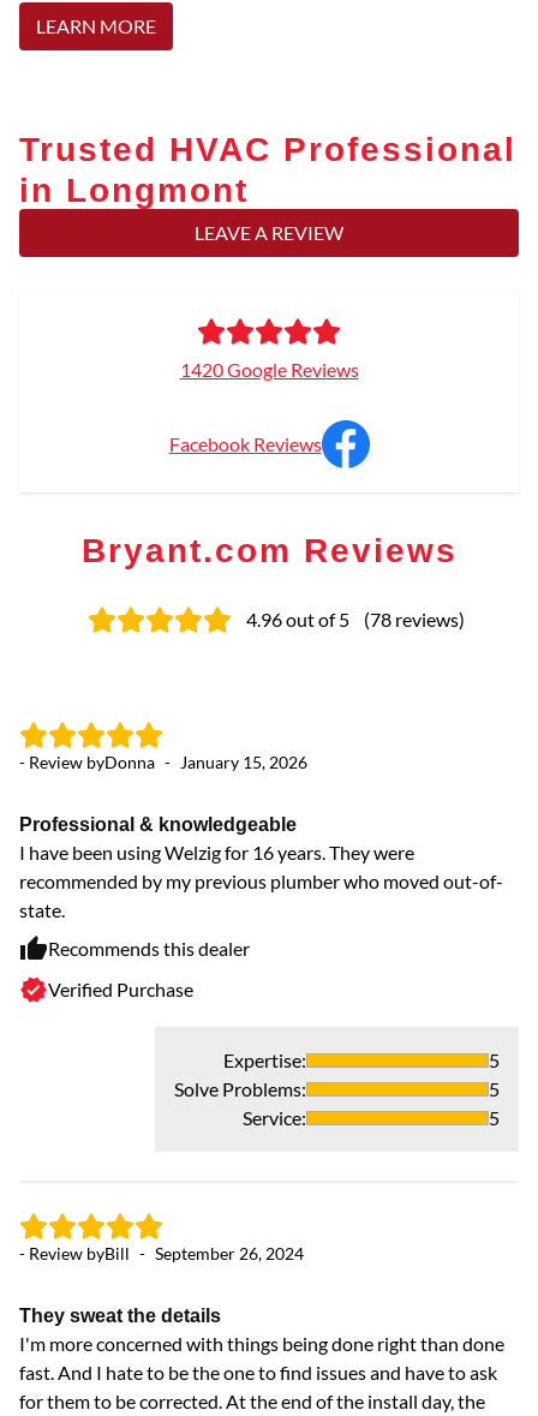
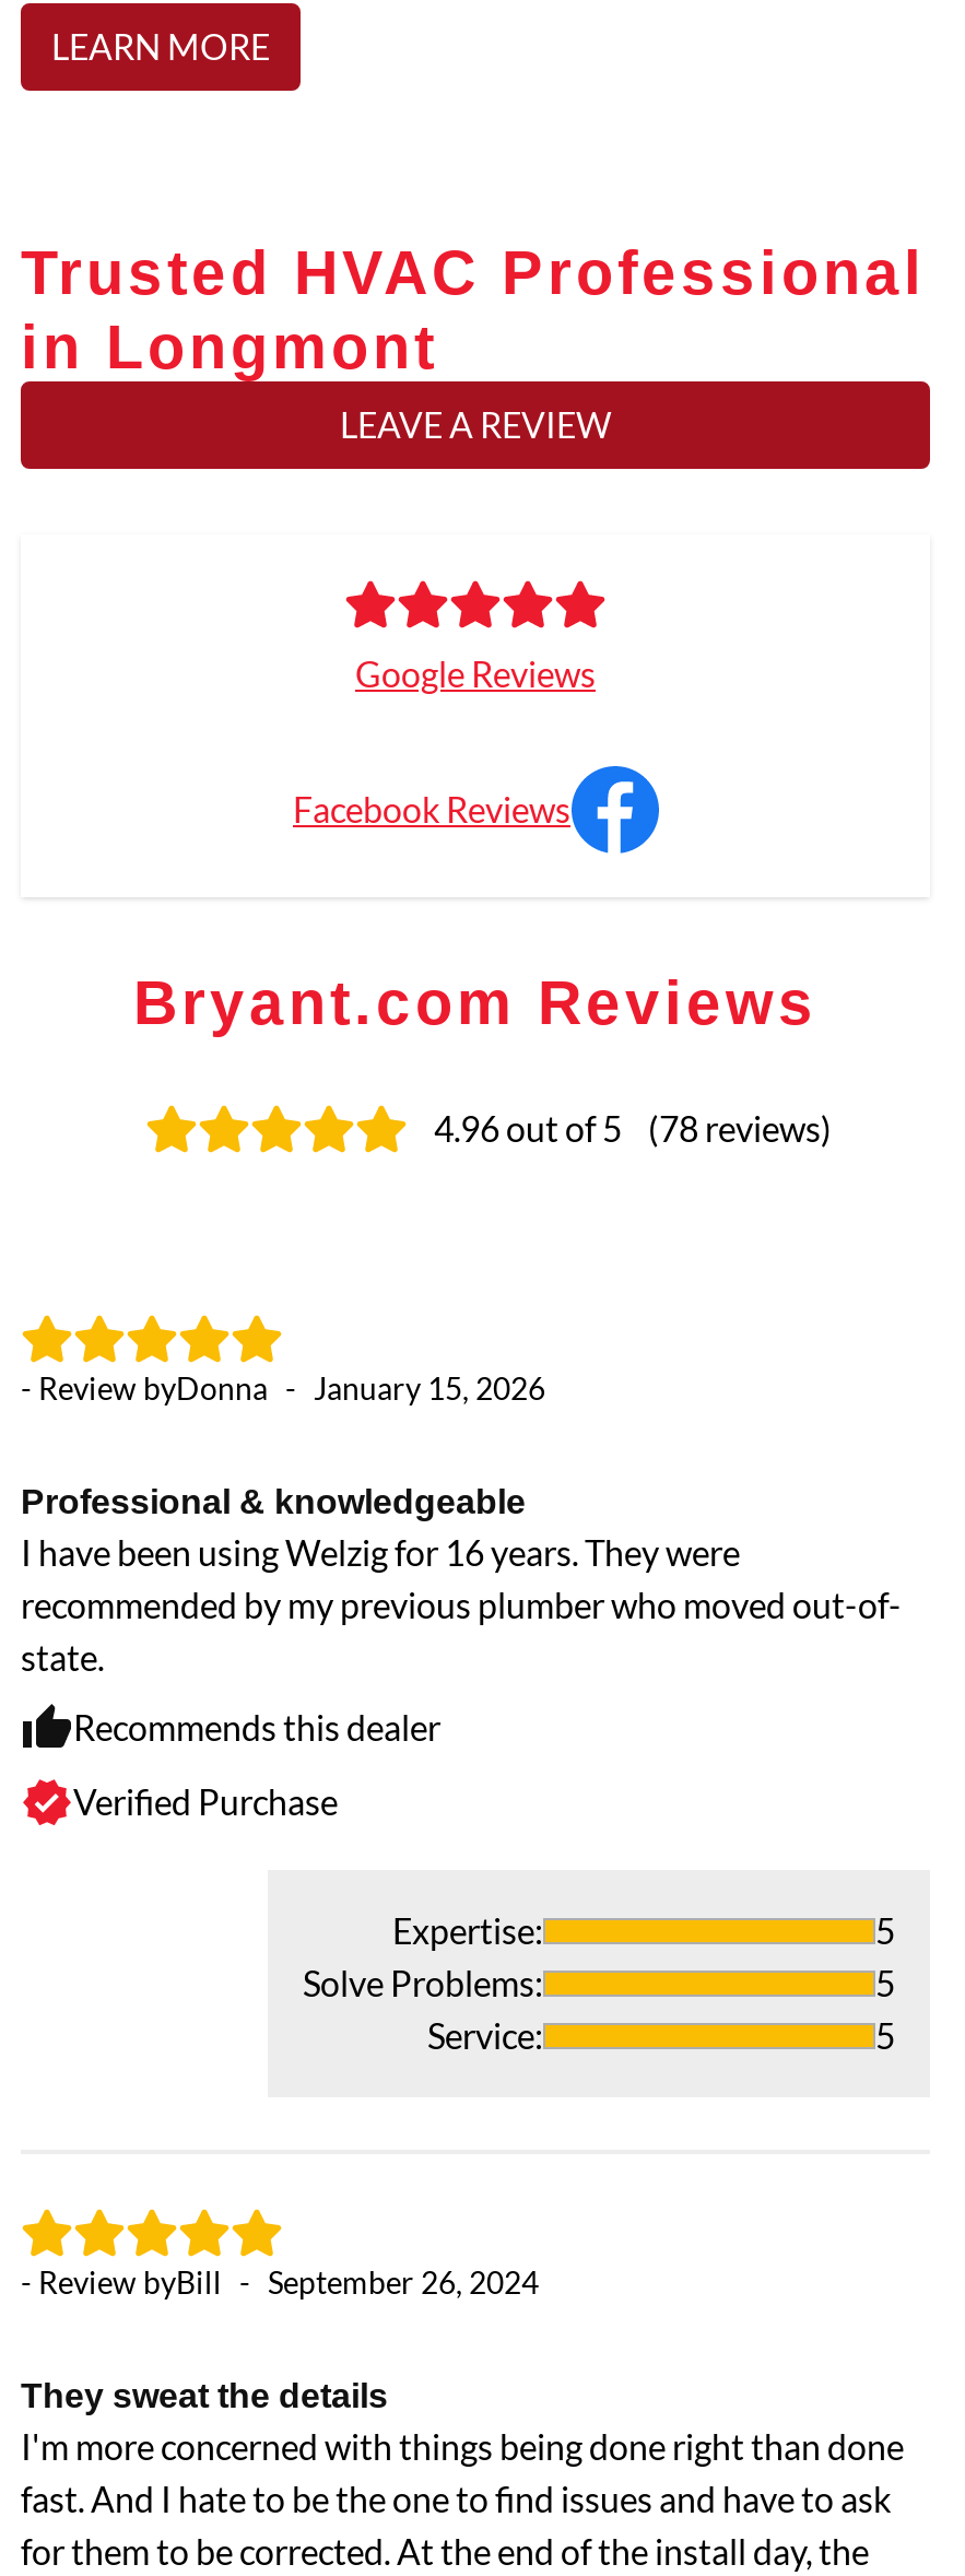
[180,359,358,381] 1420 Google Reviews -> [355,651,596,693] Google Reviews

